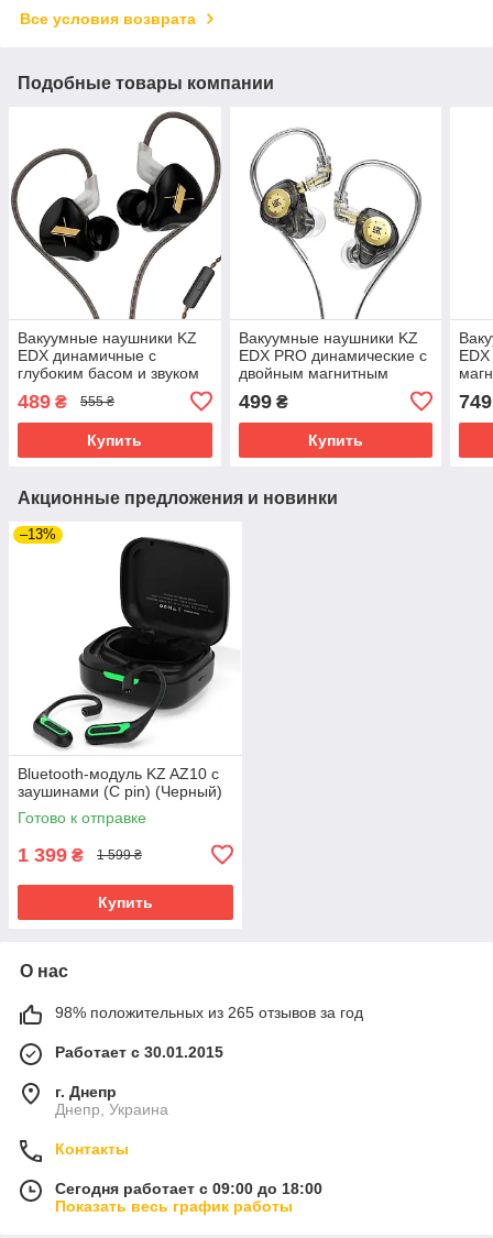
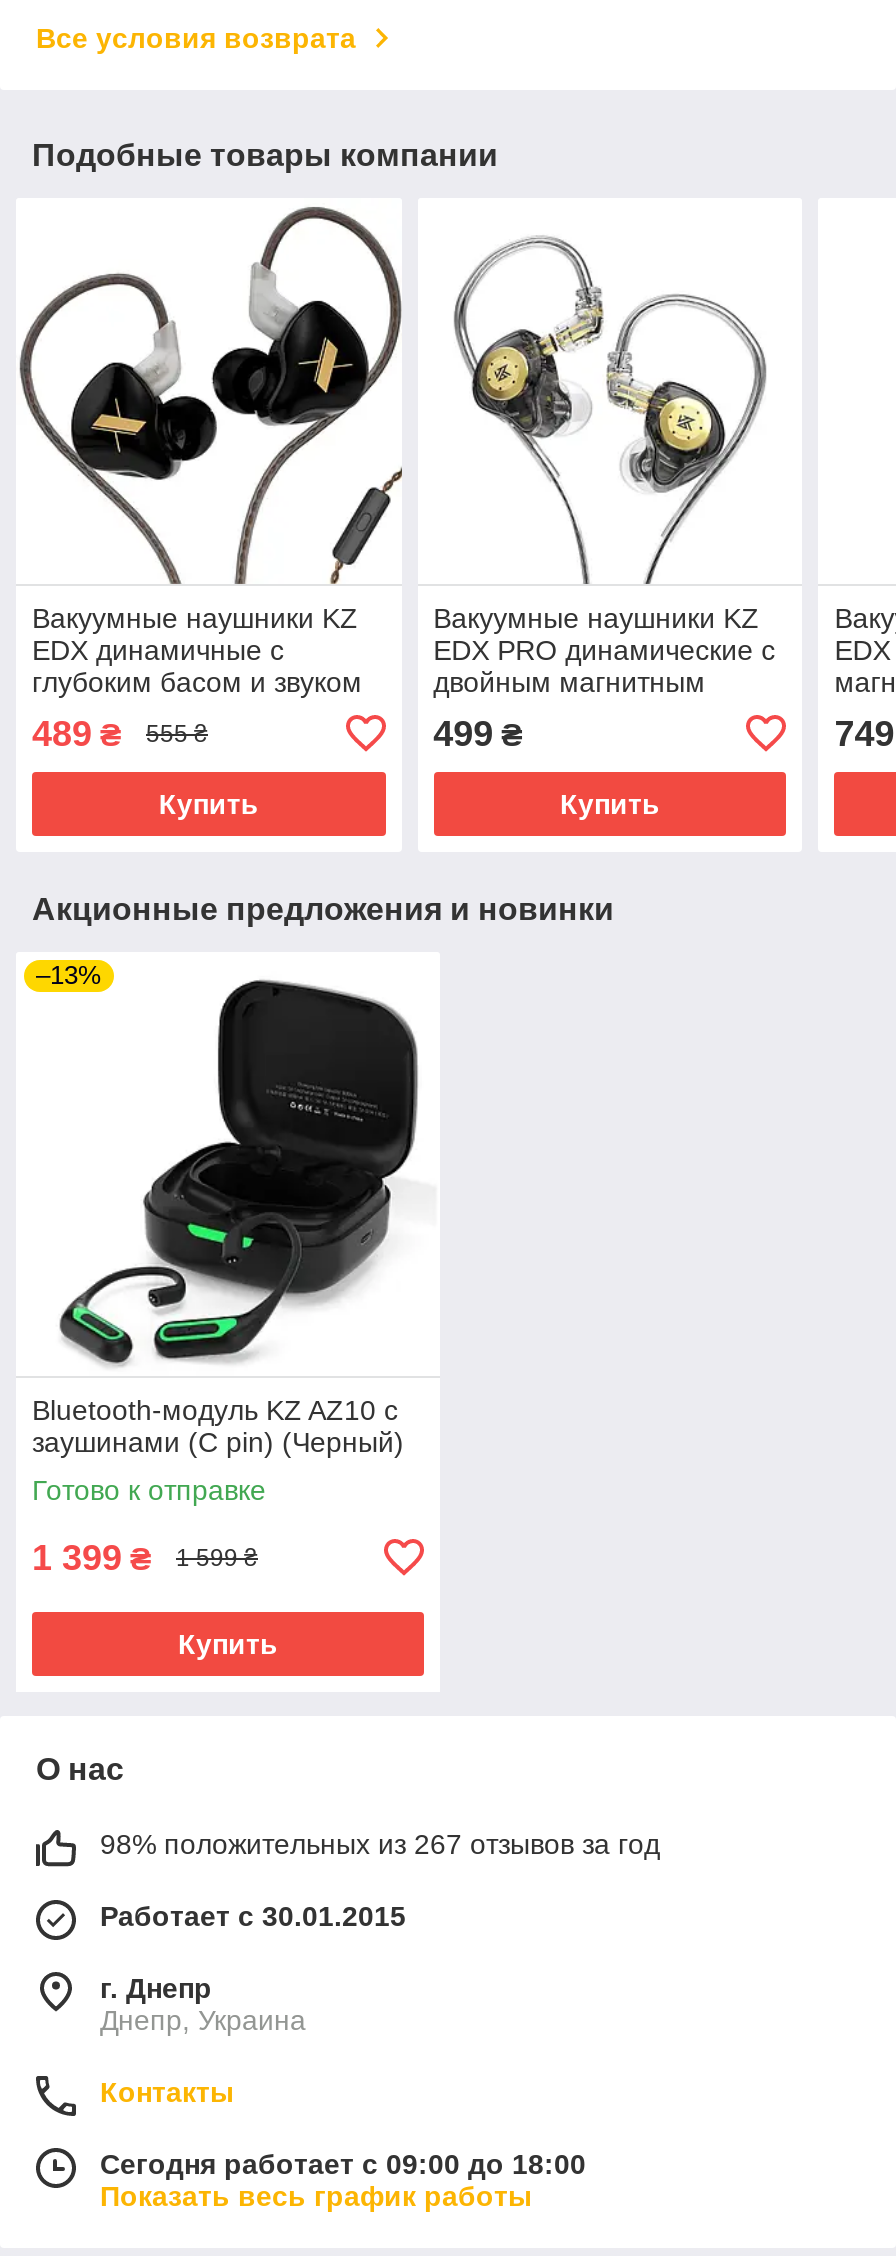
[55,1003,363,1021] 98% положительных из 265 отзывов за год -> [100,1828,660,1860] 98% положительных из 267 отзывов за год

